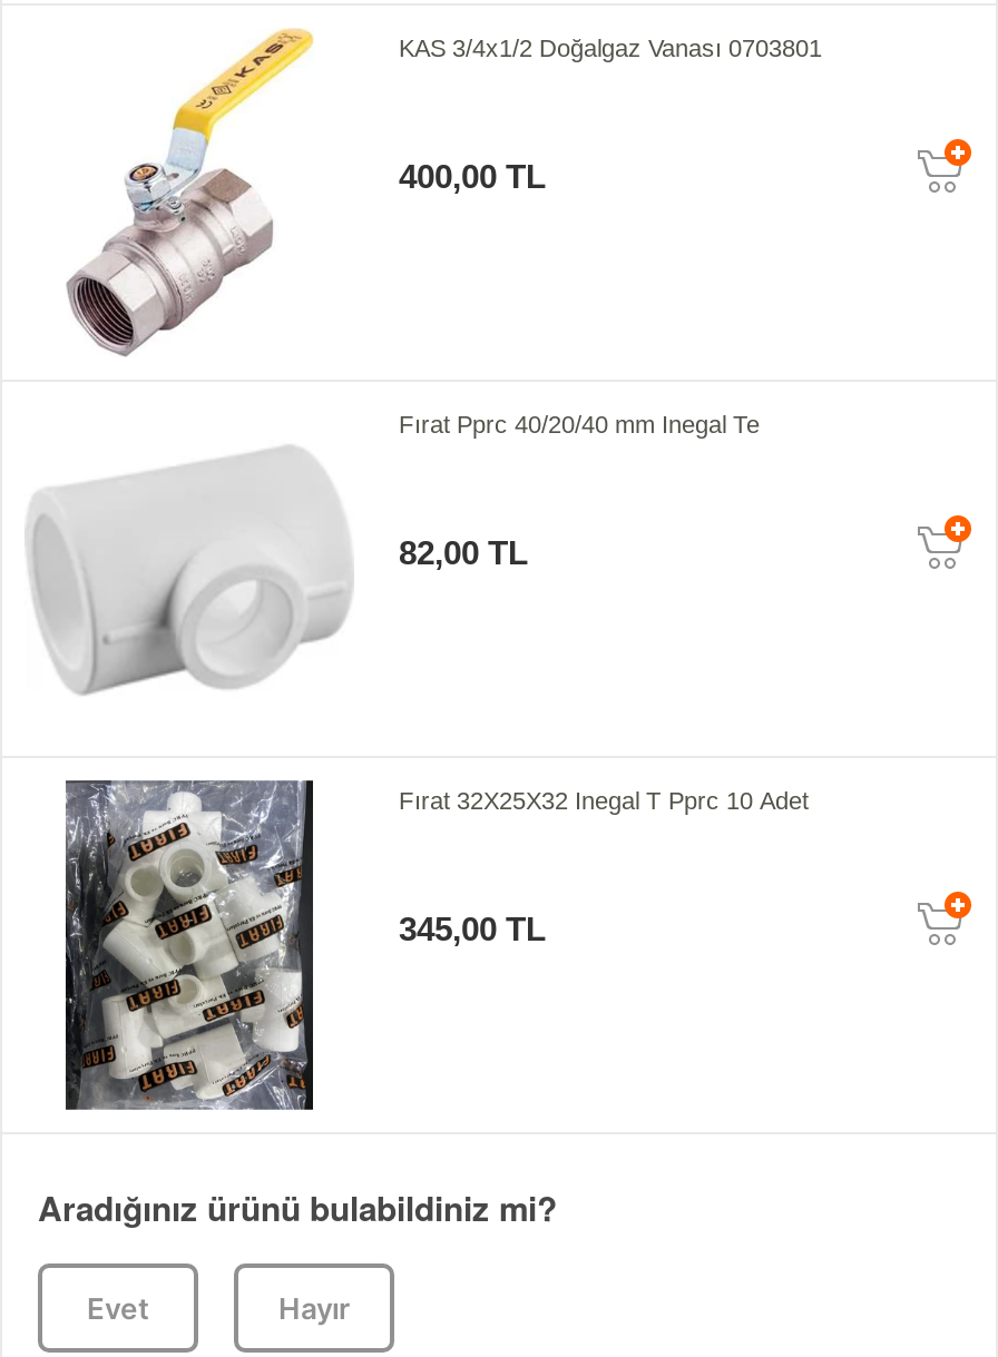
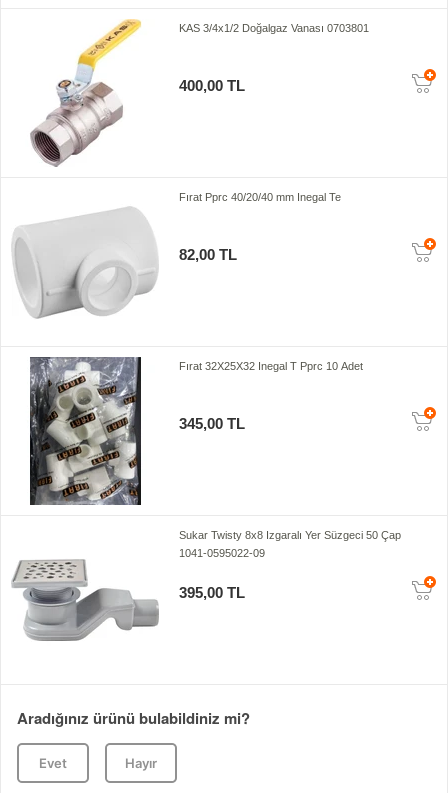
none -> [11,529,401,642] [image] | Sukar Twisty 8x8 Izgaralı Yer Süzgeci 50 Çap | 1041-0595022-09 | 395,00 TL

